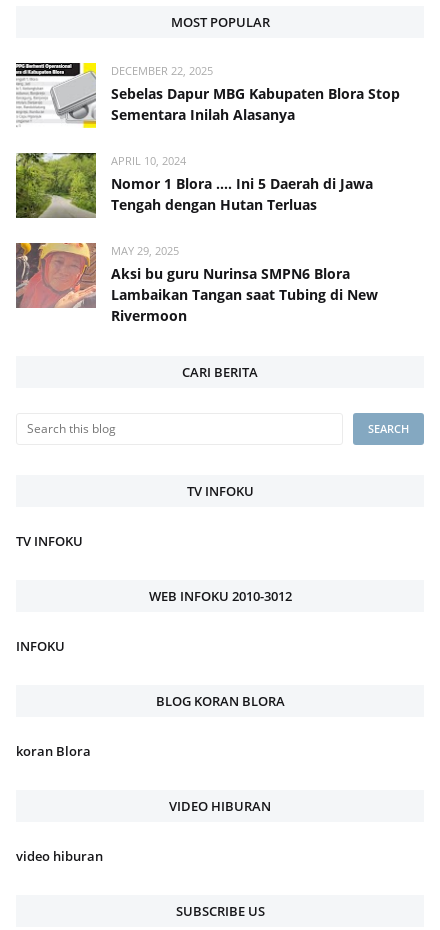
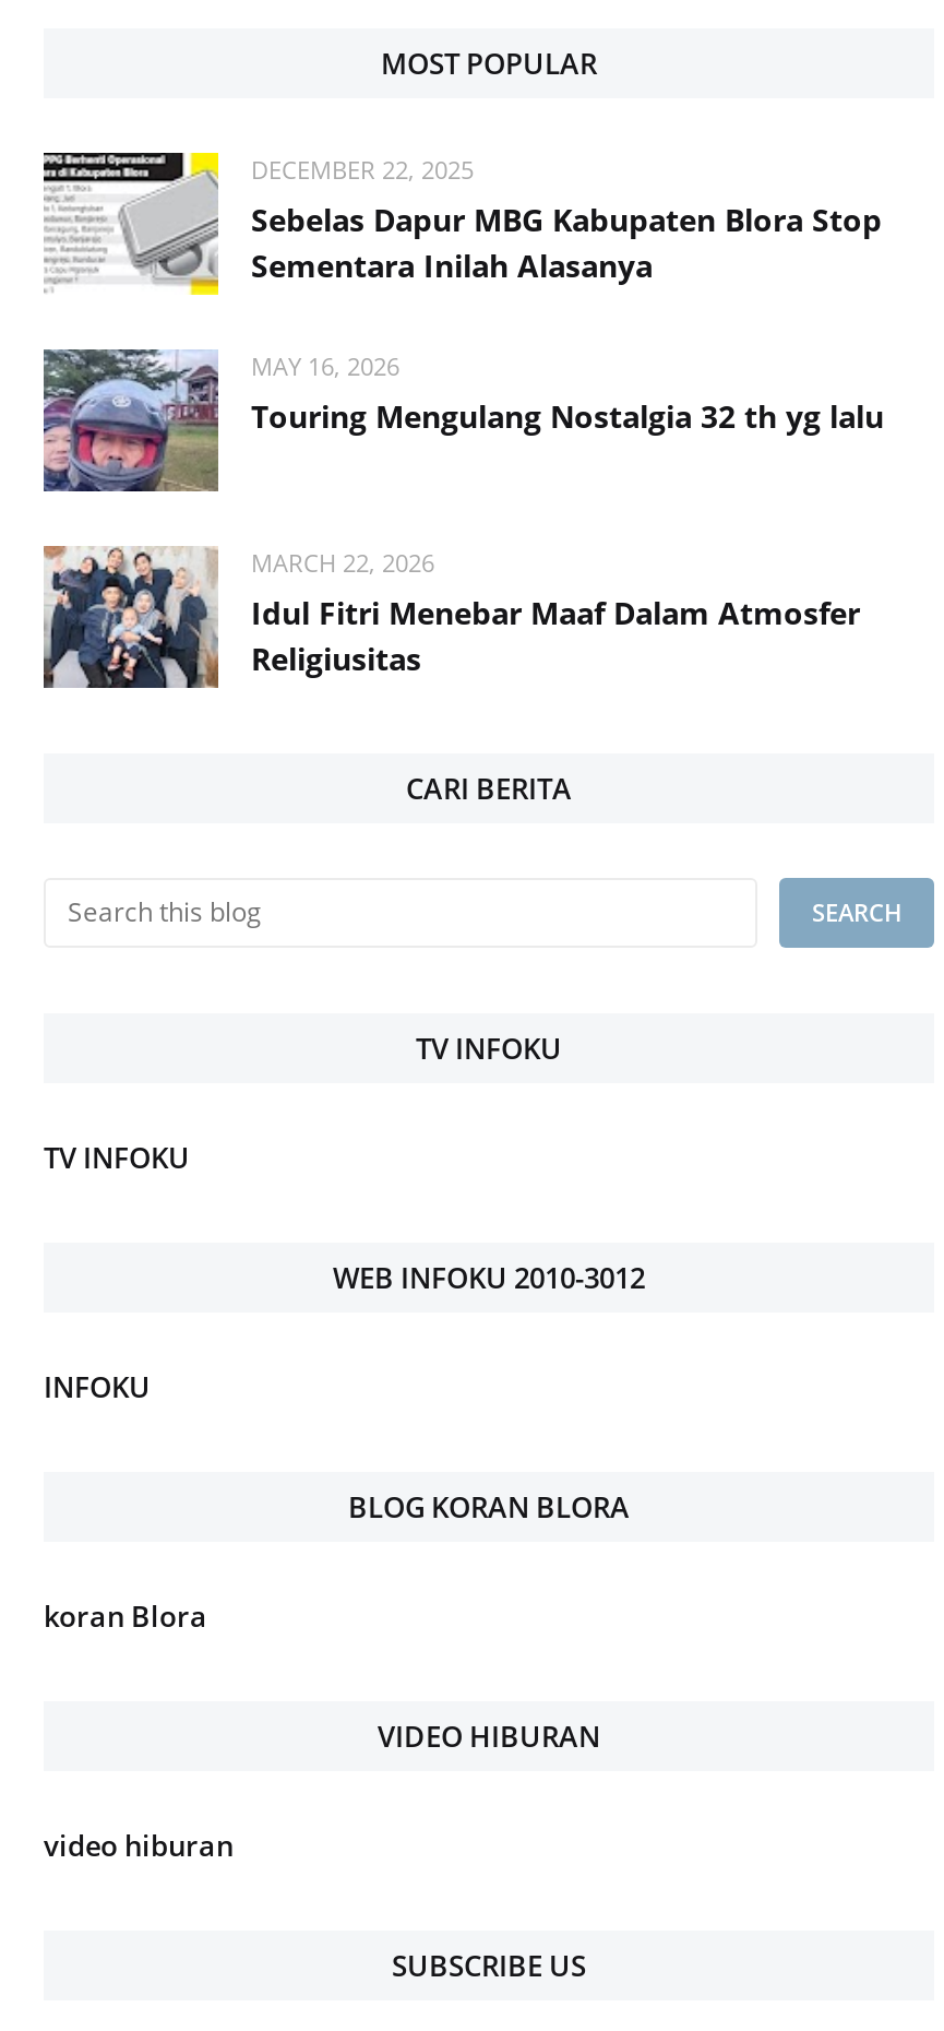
[15,152,373,219] [image] | APRIL 10, 2024 | Nomor 1 Blora .... Ini 5 Daerah di Jawa | Tengah dengan Hutan Terluas -> [41,347,884,494] [image] | MAY 16, 2026 | Touring Mengulang Nostalgia 32 th yg lalu
[15,242,378,325] [image] | MAY 29, 2025 | Aksi bu guru Nurinsa SMPN6 Blora | Lambaikan Tangan saat Tubing di New | Rivermoon -> [44,544,860,690] [image] | MARCH 22, 2026 | Idul Fitri Menebar Maaf Dalam Atmosfer | Religiusitas

